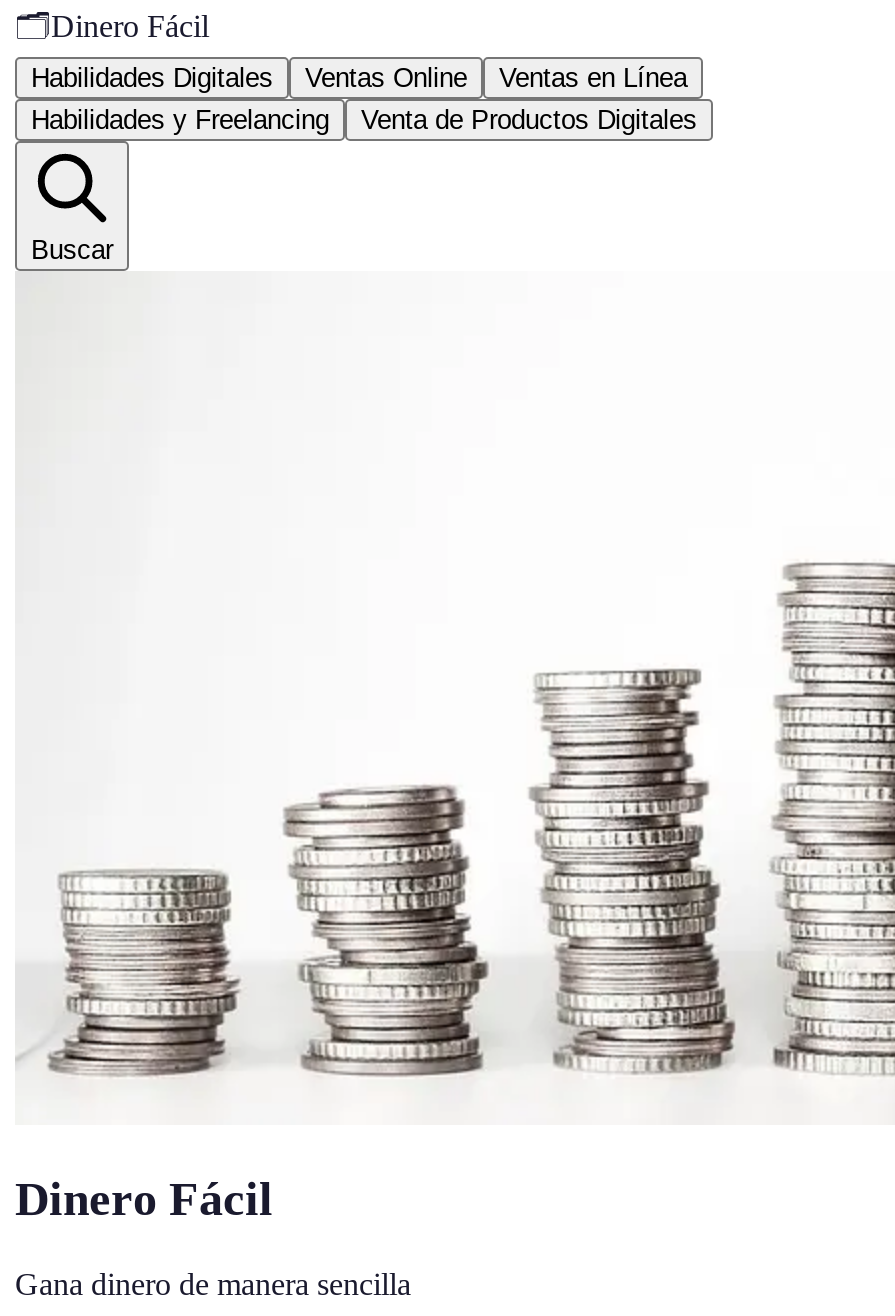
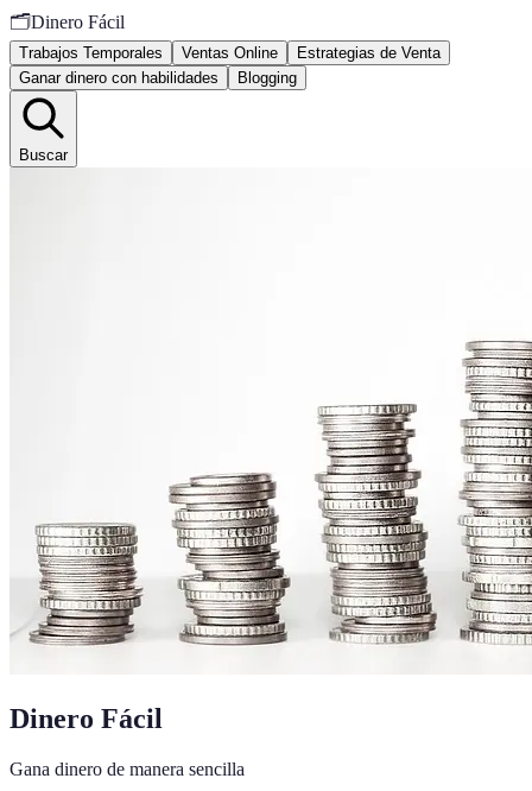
[31,63,273,93] Habilidades Digitales -> [19,44,163,62] Trabajos Temporales
[31,63,697,135] Ventas en Línea | Habilidades y Freelancing | Venta de Productos Digitales -> [19,44,441,87] Estrategias de Venta | Ganar dinero con habilidades | Blogging

